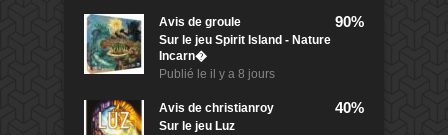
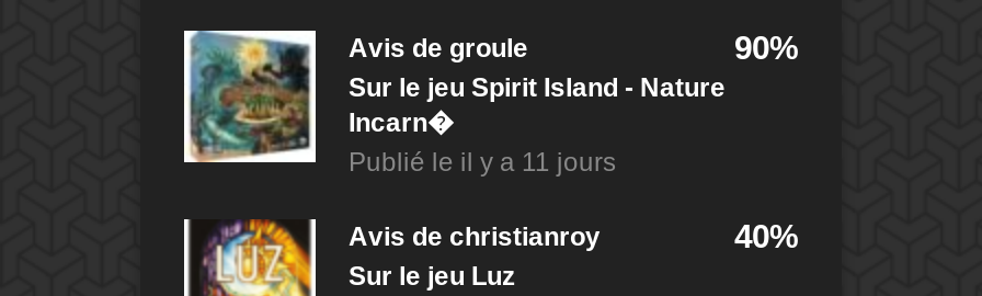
[159,66,275,80] Publié le il y a 8 jours -> [349,146,616,177] Publié le il y a 11 jours

